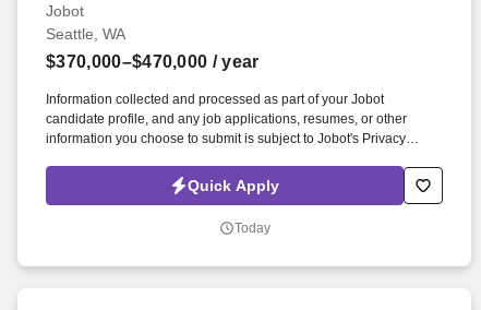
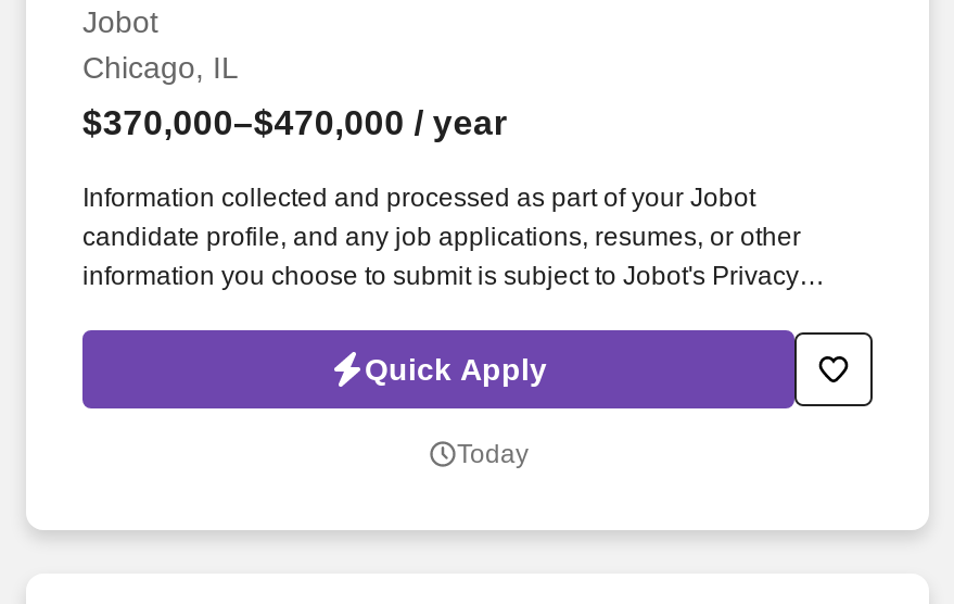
[46,25,125,43] Seattle, WA -> [82,50,239,85] Chicago, IL

